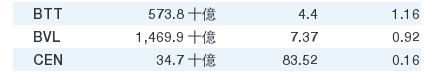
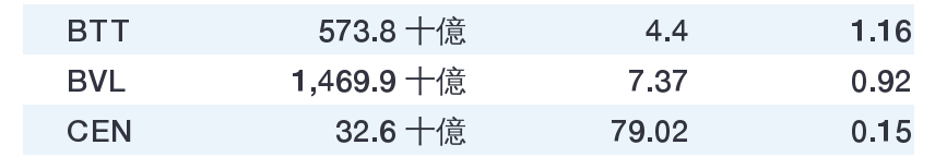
[156,51,216,68] 34.7十億 -> [335,111,466,148] 32.6十億
[282,51,318,68] 83.52 -> [611,111,689,148] 79.02
[392,51,420,68] 0.16 -> [851,111,912,148] 0.15

